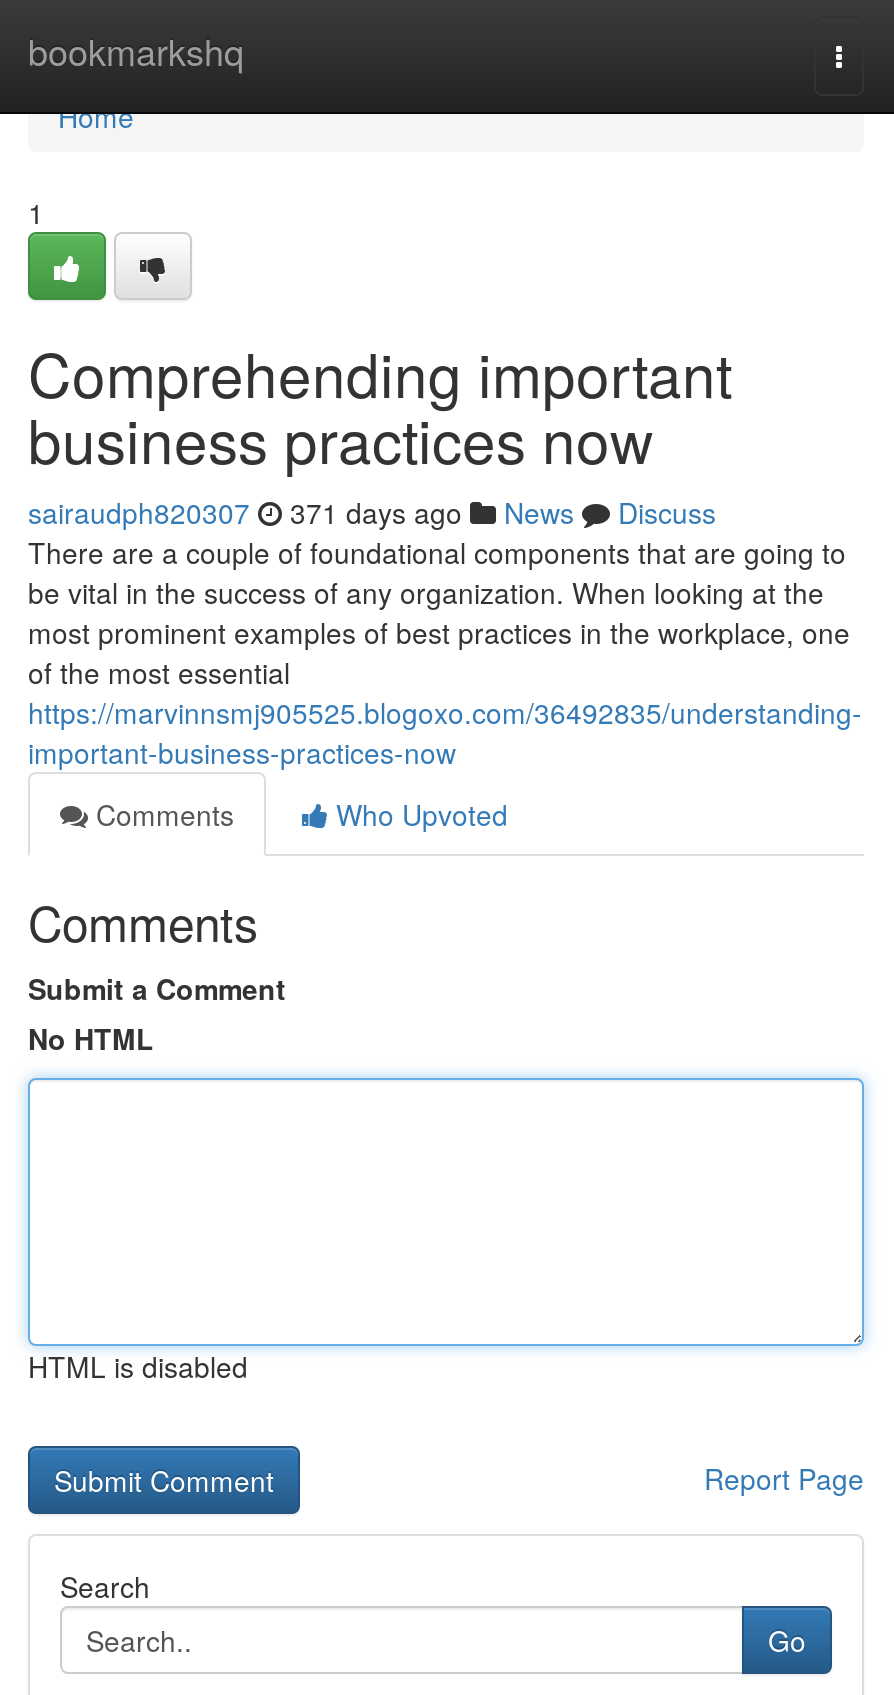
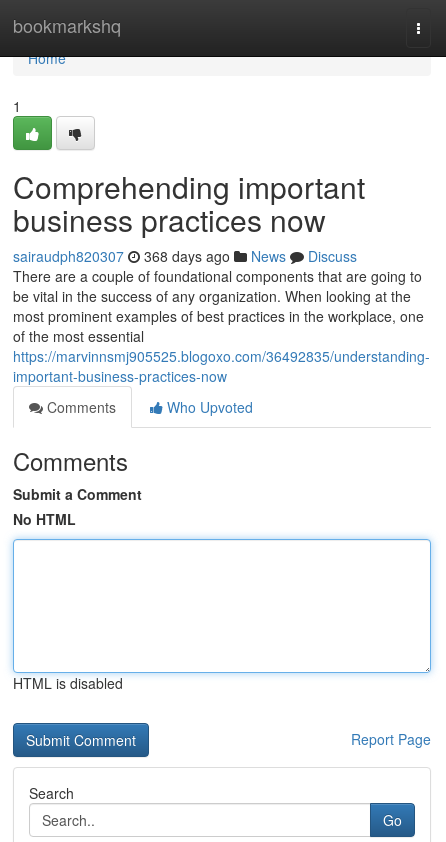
[28,492,716,532] sairaudph820307 371 days ago News Discuss -> [13,246,357,266] sairaudph820307 368 days ago News Discuss

